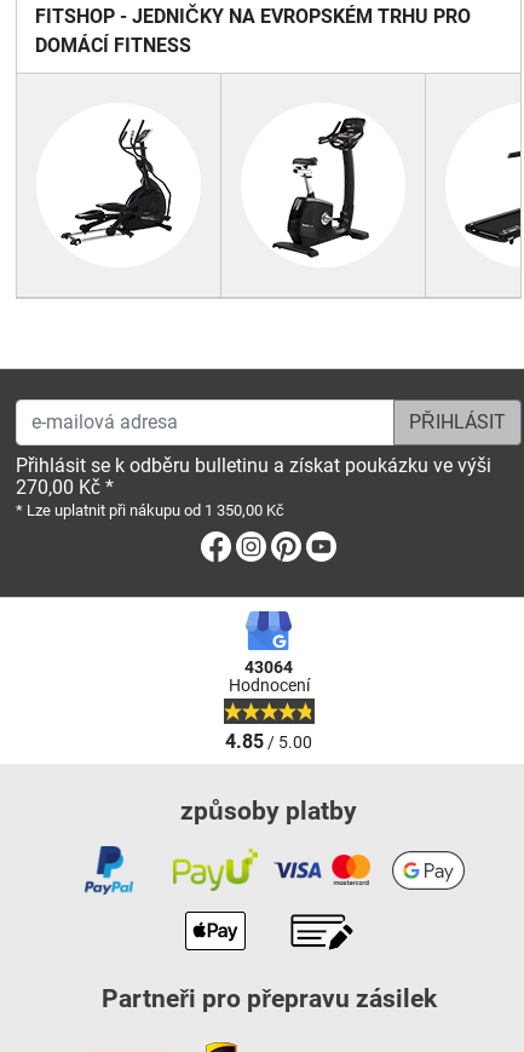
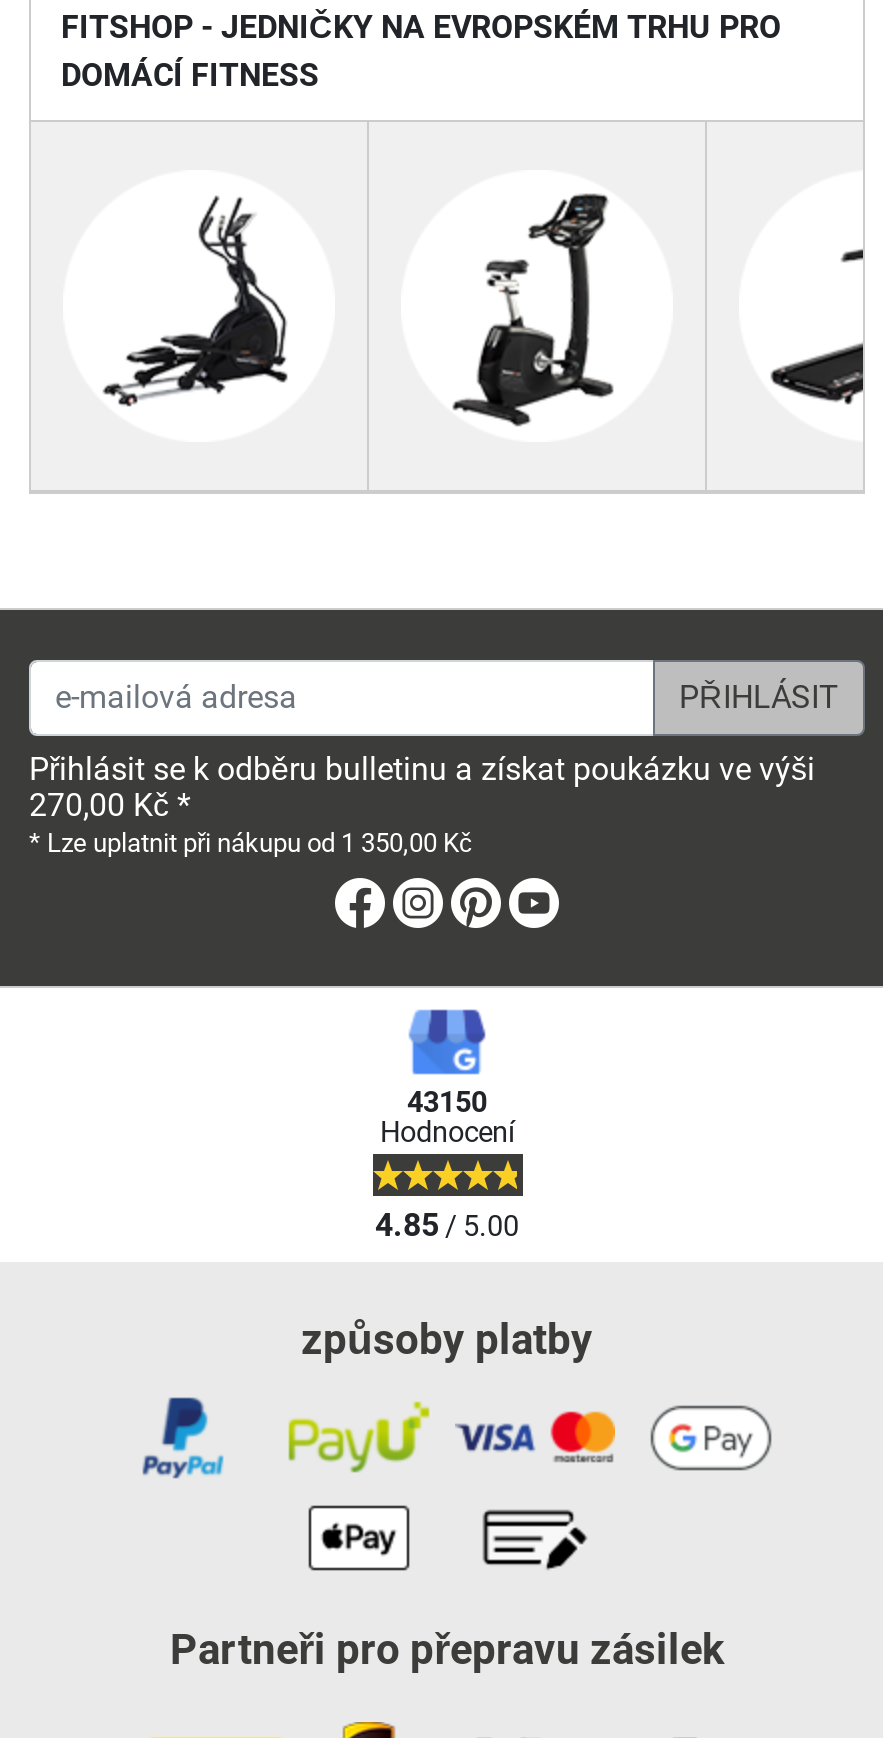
[244,657,293,678] 43064 -> [407,1086,487,1120] 43150

